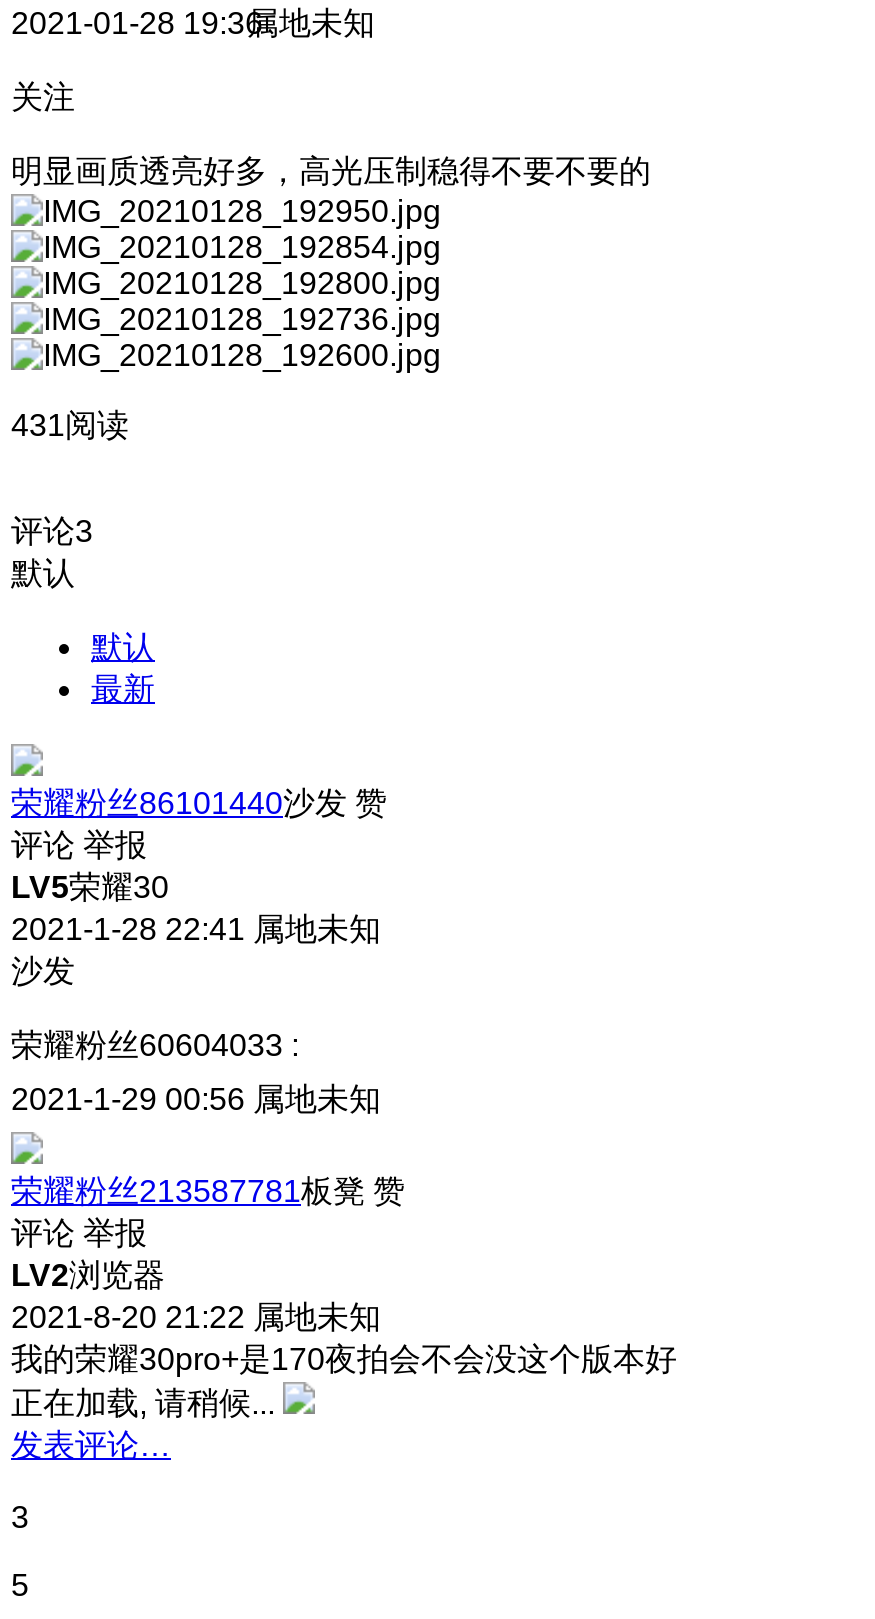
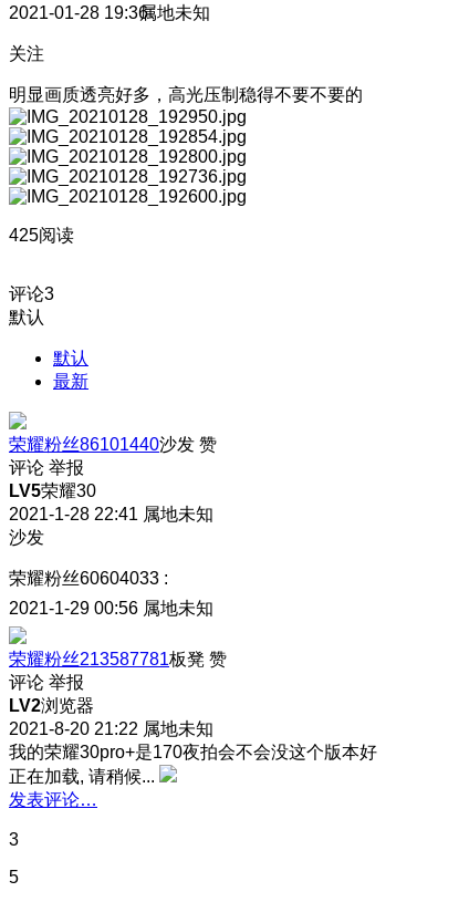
[11,408,129,442] 431阅读 -> [9,226,74,244] 425阅读

